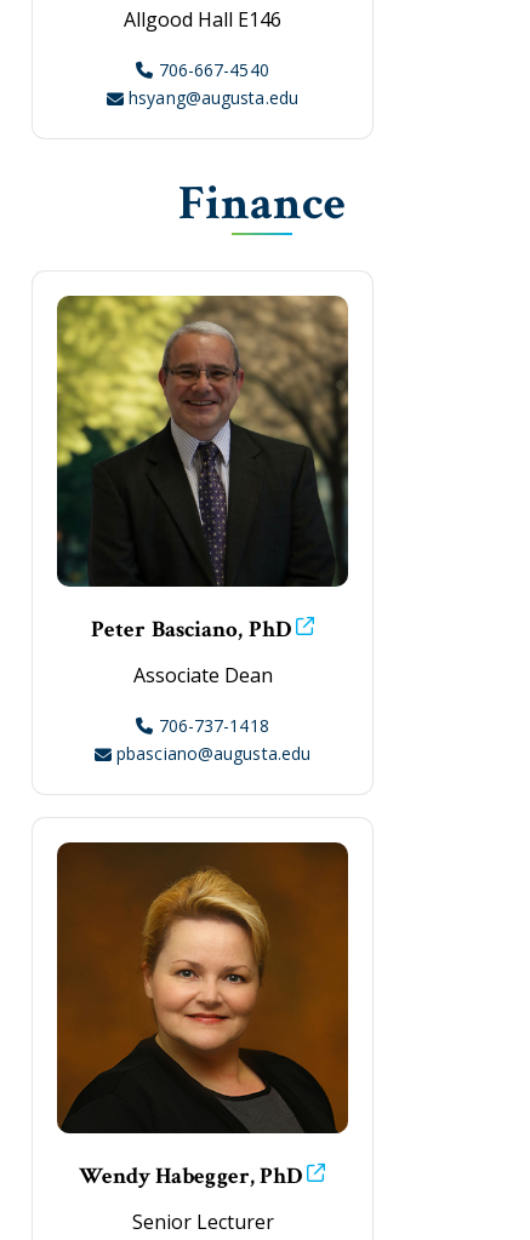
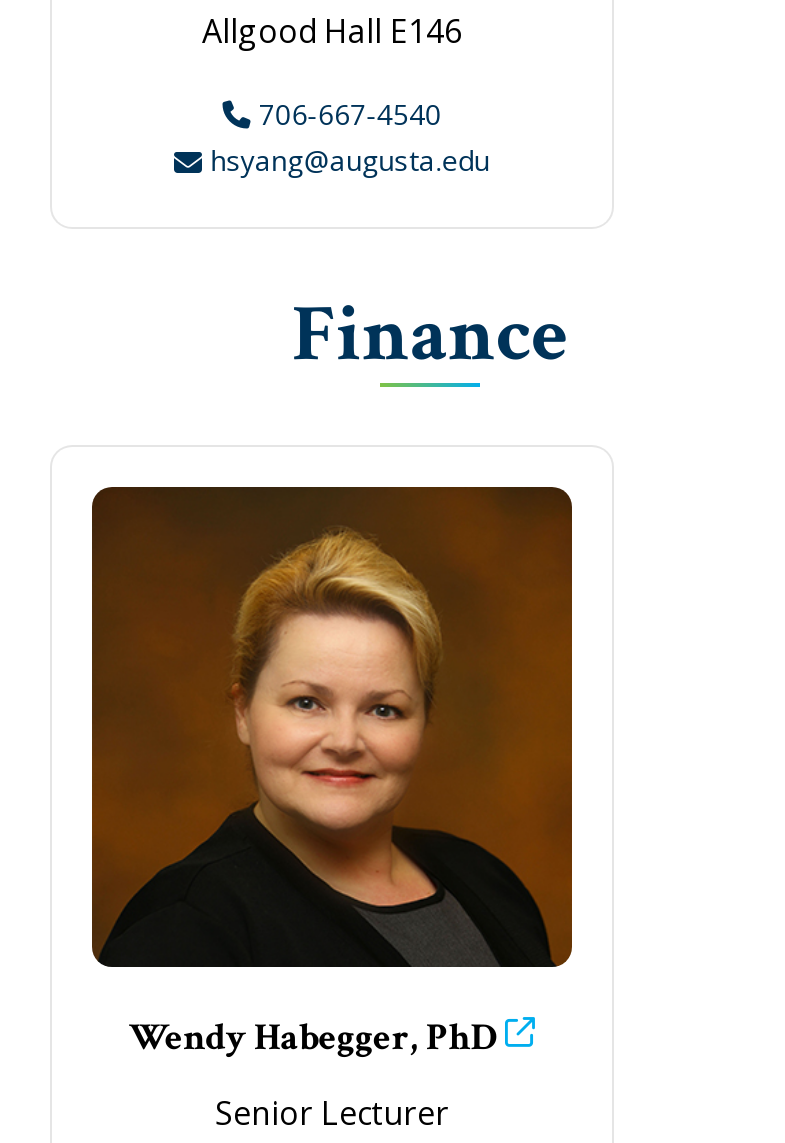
[56,295,349,765] [image] | Peter Basciano, PhD | Associate Dean | 706-737-1418 | pbasciano@augusta.edu -> none

